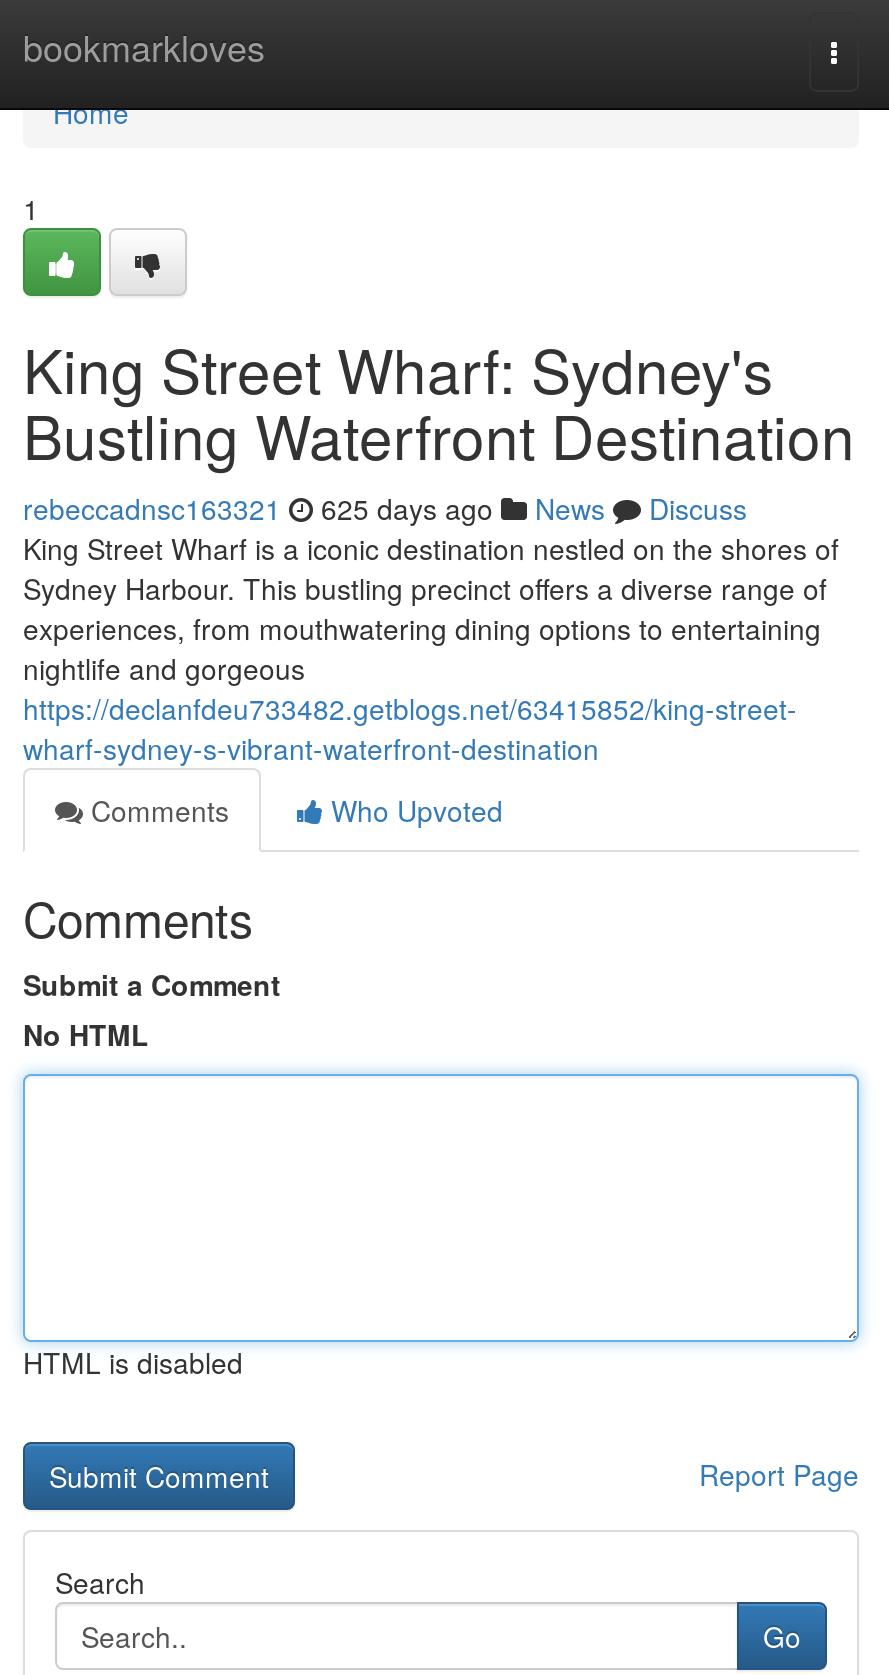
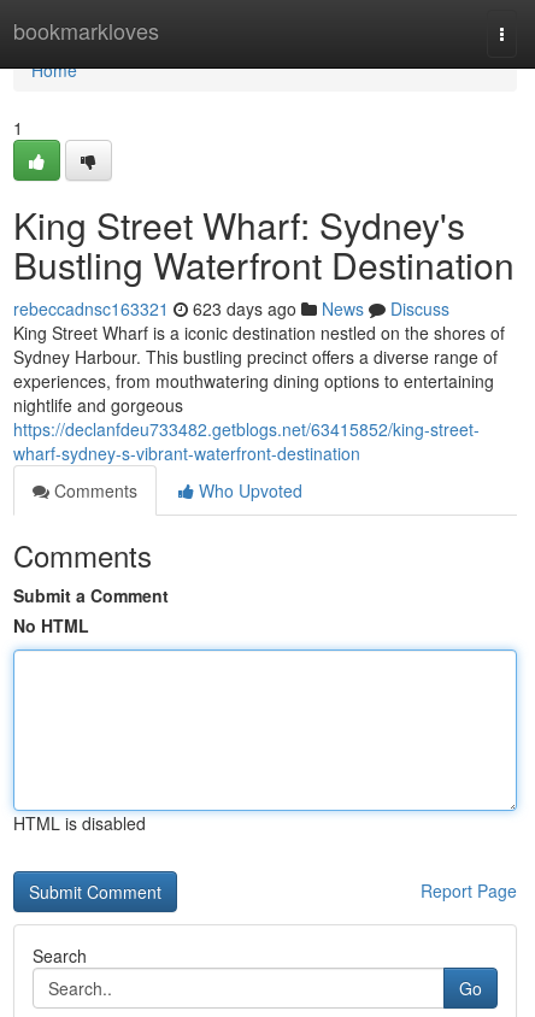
[23,488,747,528] rebeccadnsc163321 625 days ago News Discuss -> [13,296,449,321] rebeccadnsc163321 623 days ago News Discuss

